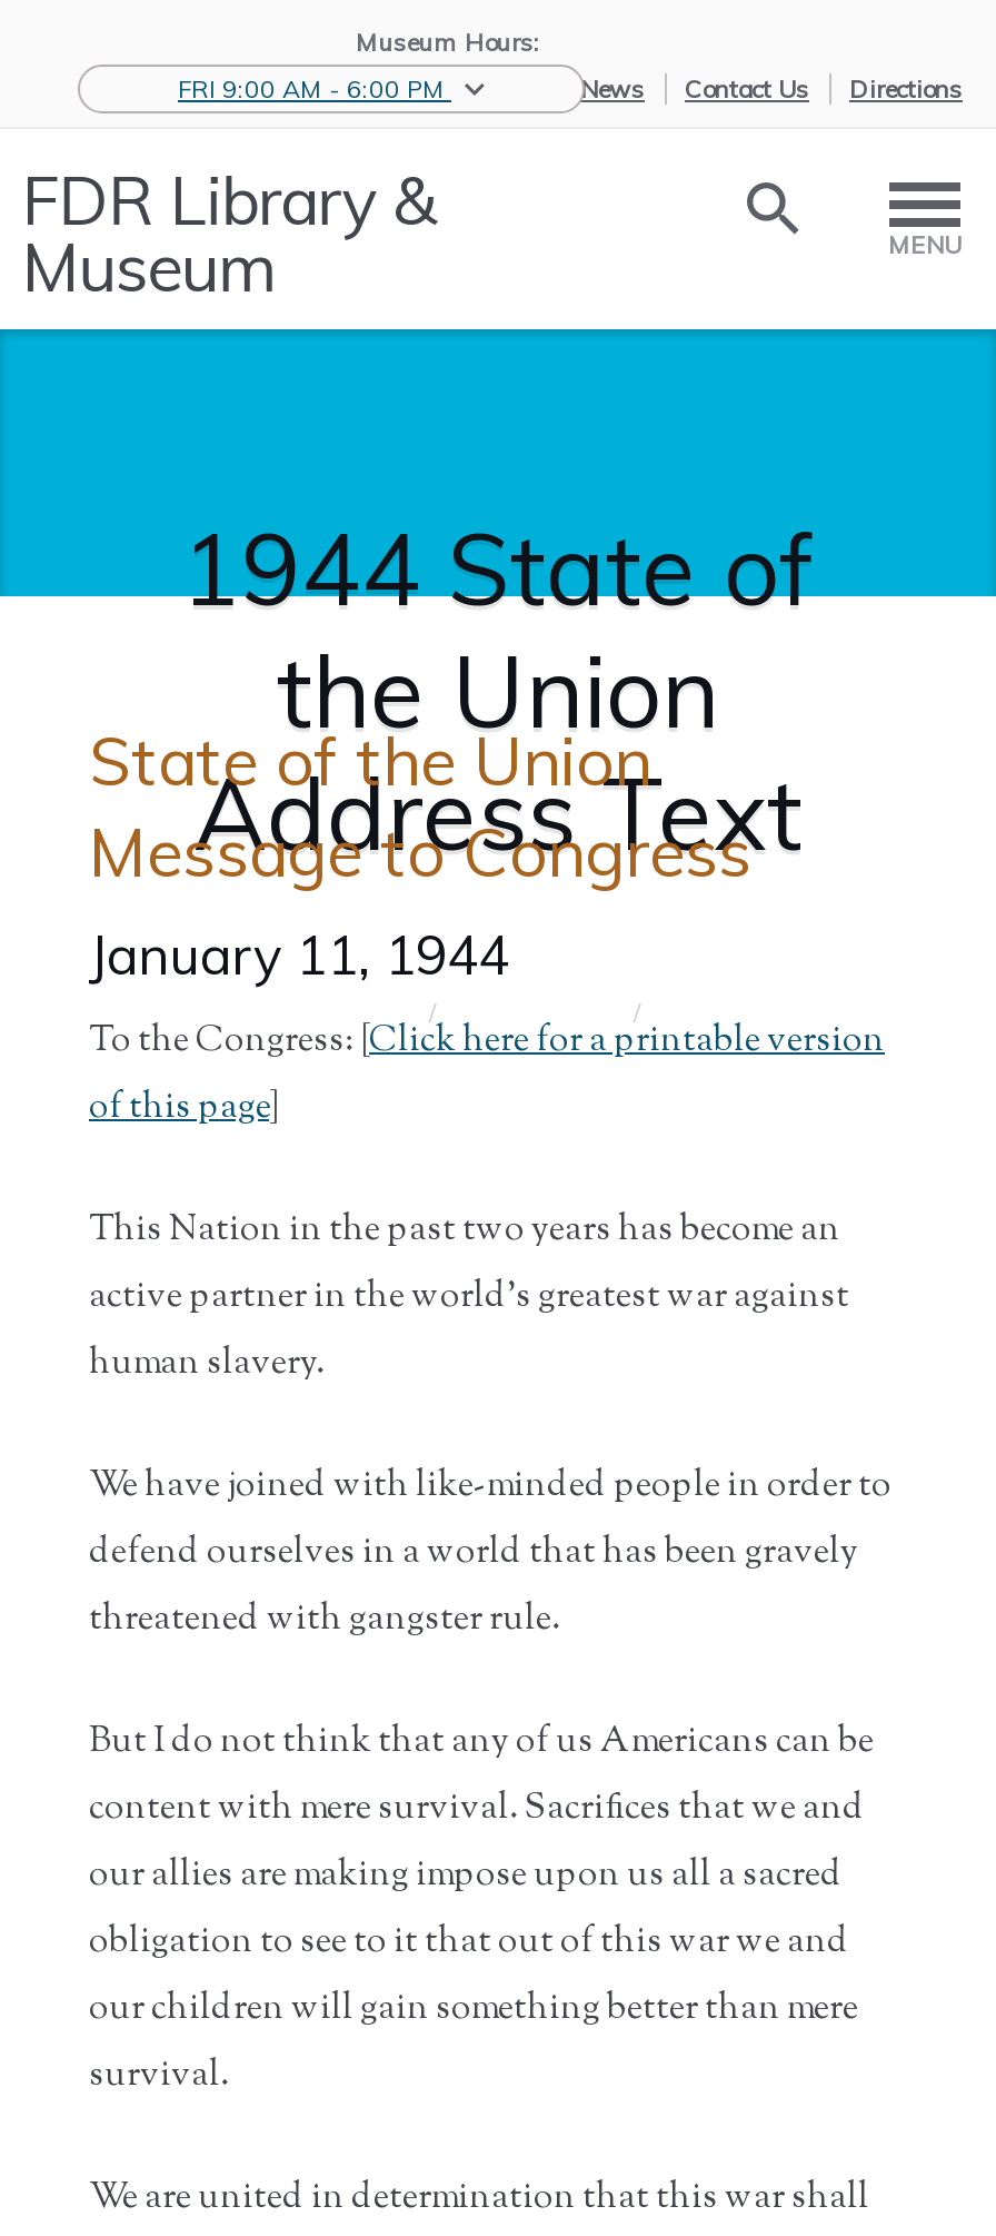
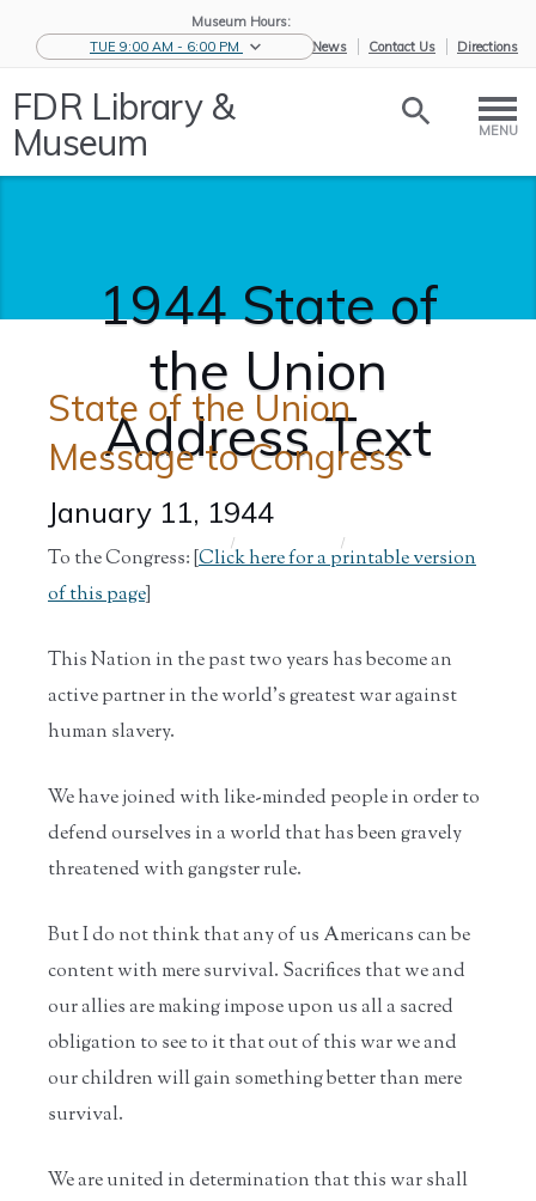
[178,73,445,105] FRI 9:00 AM - 6:00 PM -> [90,38,239,55] TUE 9:00 AM - 6:00 PM

